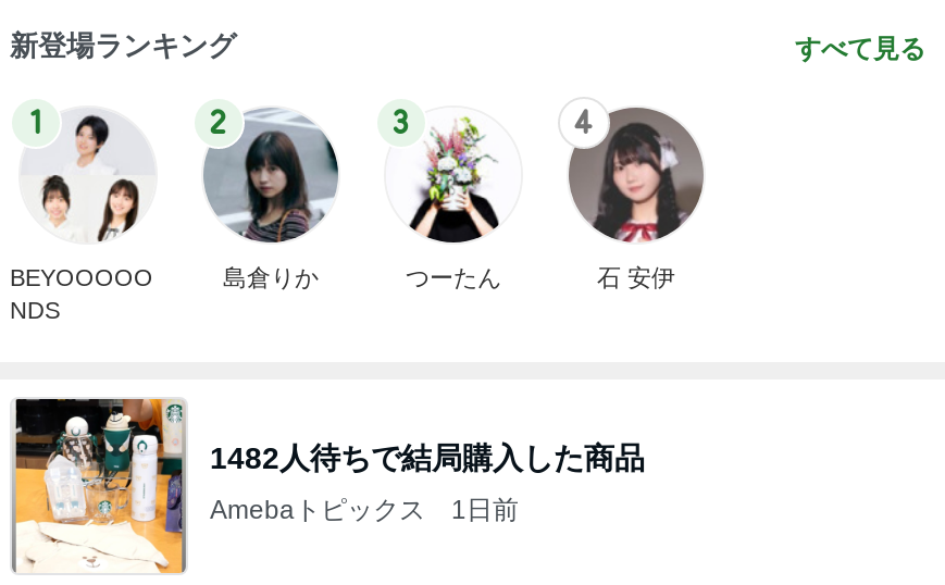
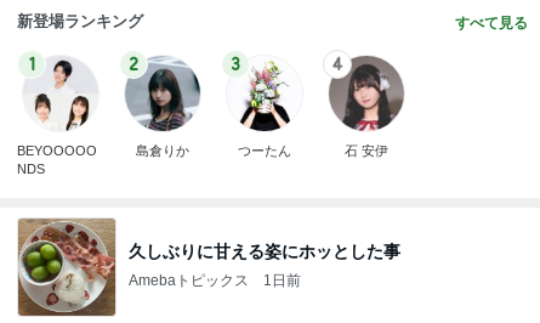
[12,397,645,575] [image] | 1482人待ちで結局購入した商品 -> [18,217,400,317] [image] | 久しぶりに甘える姿にホッとした事

